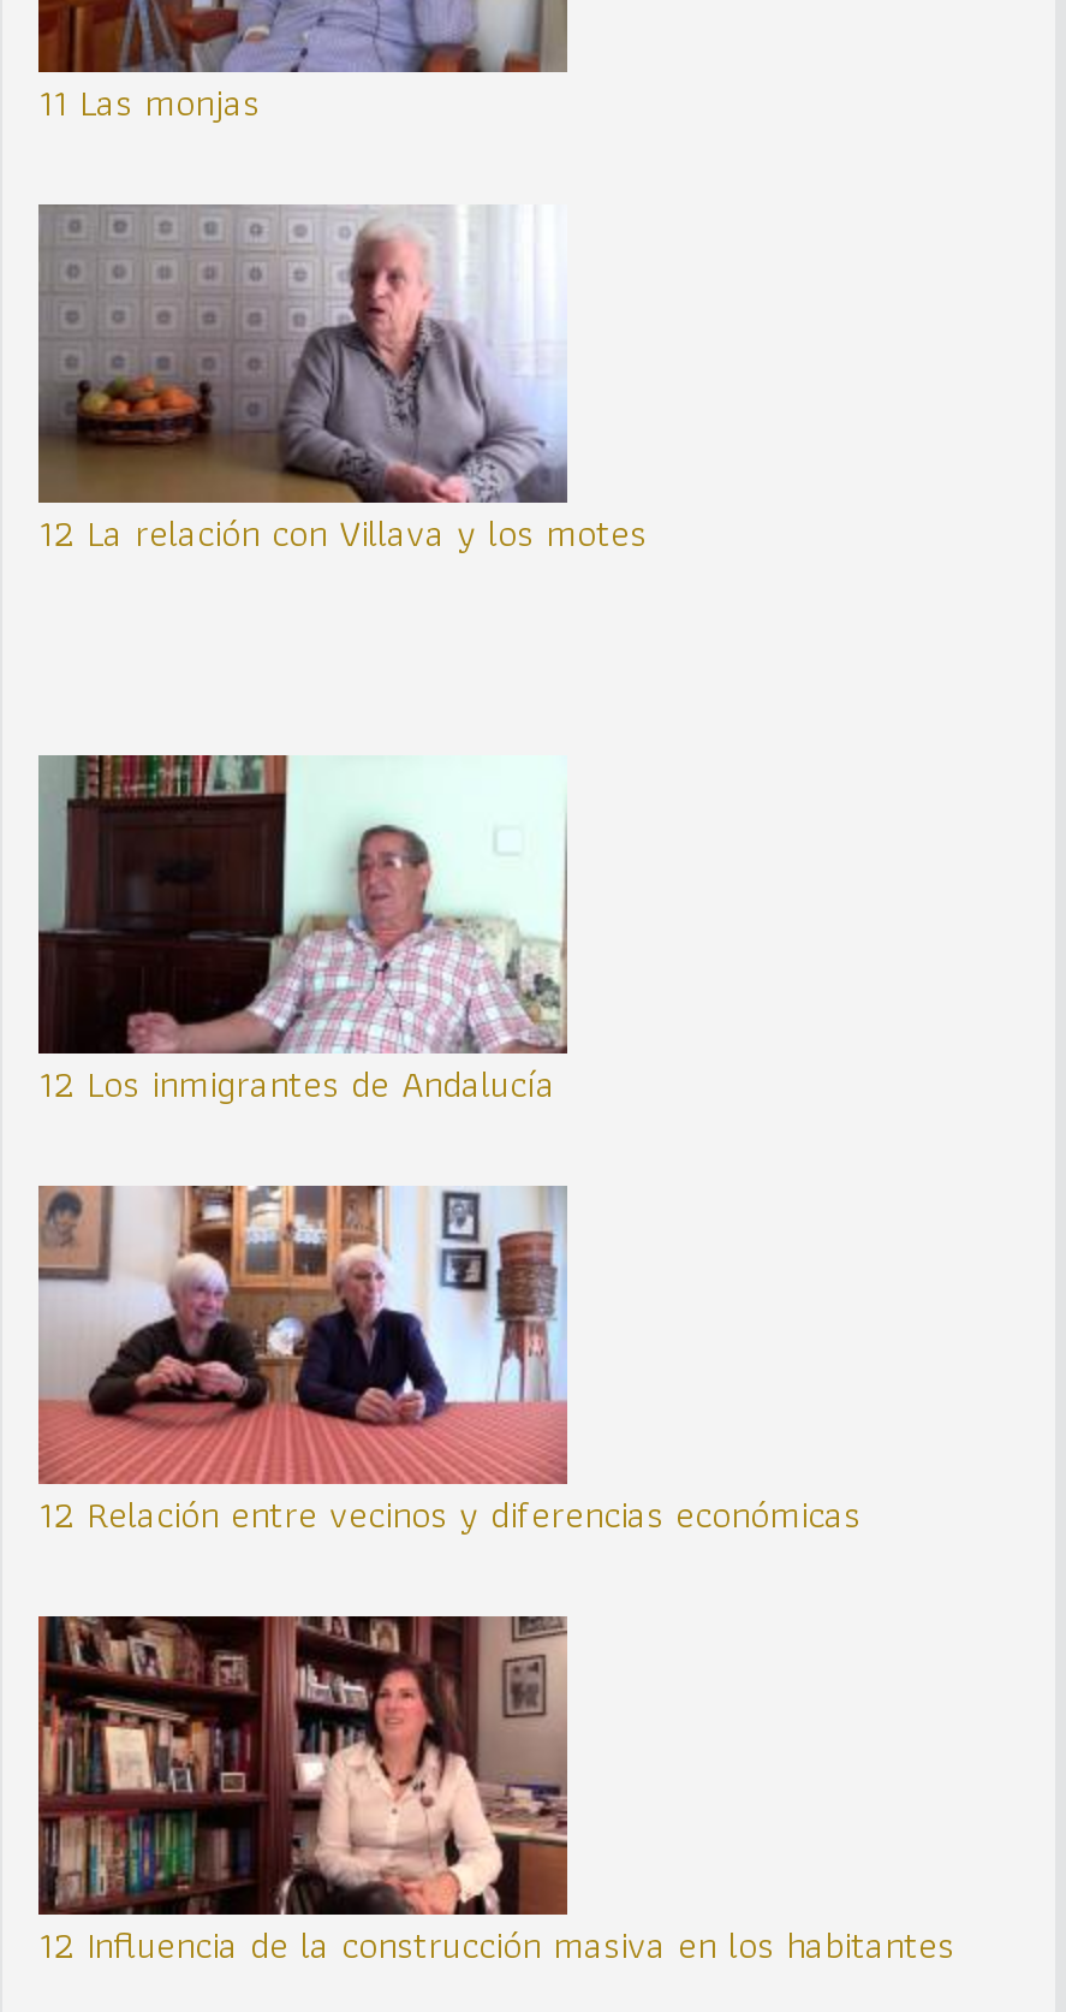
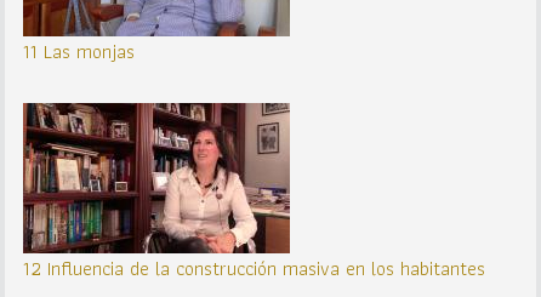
[38,204,647,563] [image] | 12 La relación con Villava y los motes -> none
[36,753,567,1114] [image] | 12 Los inmigrantes de Andalucía -> none
[36,1183,860,1544] [image] | 12 Relación entre vecinos y diferencias económicas -> none

